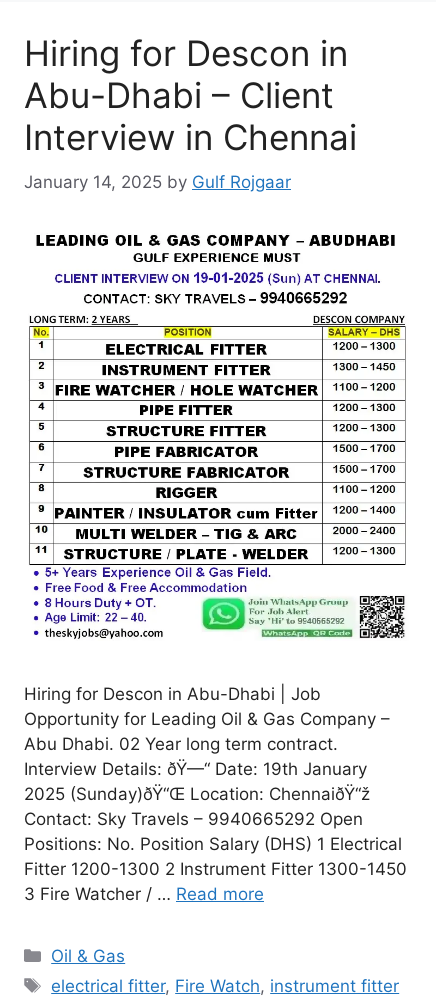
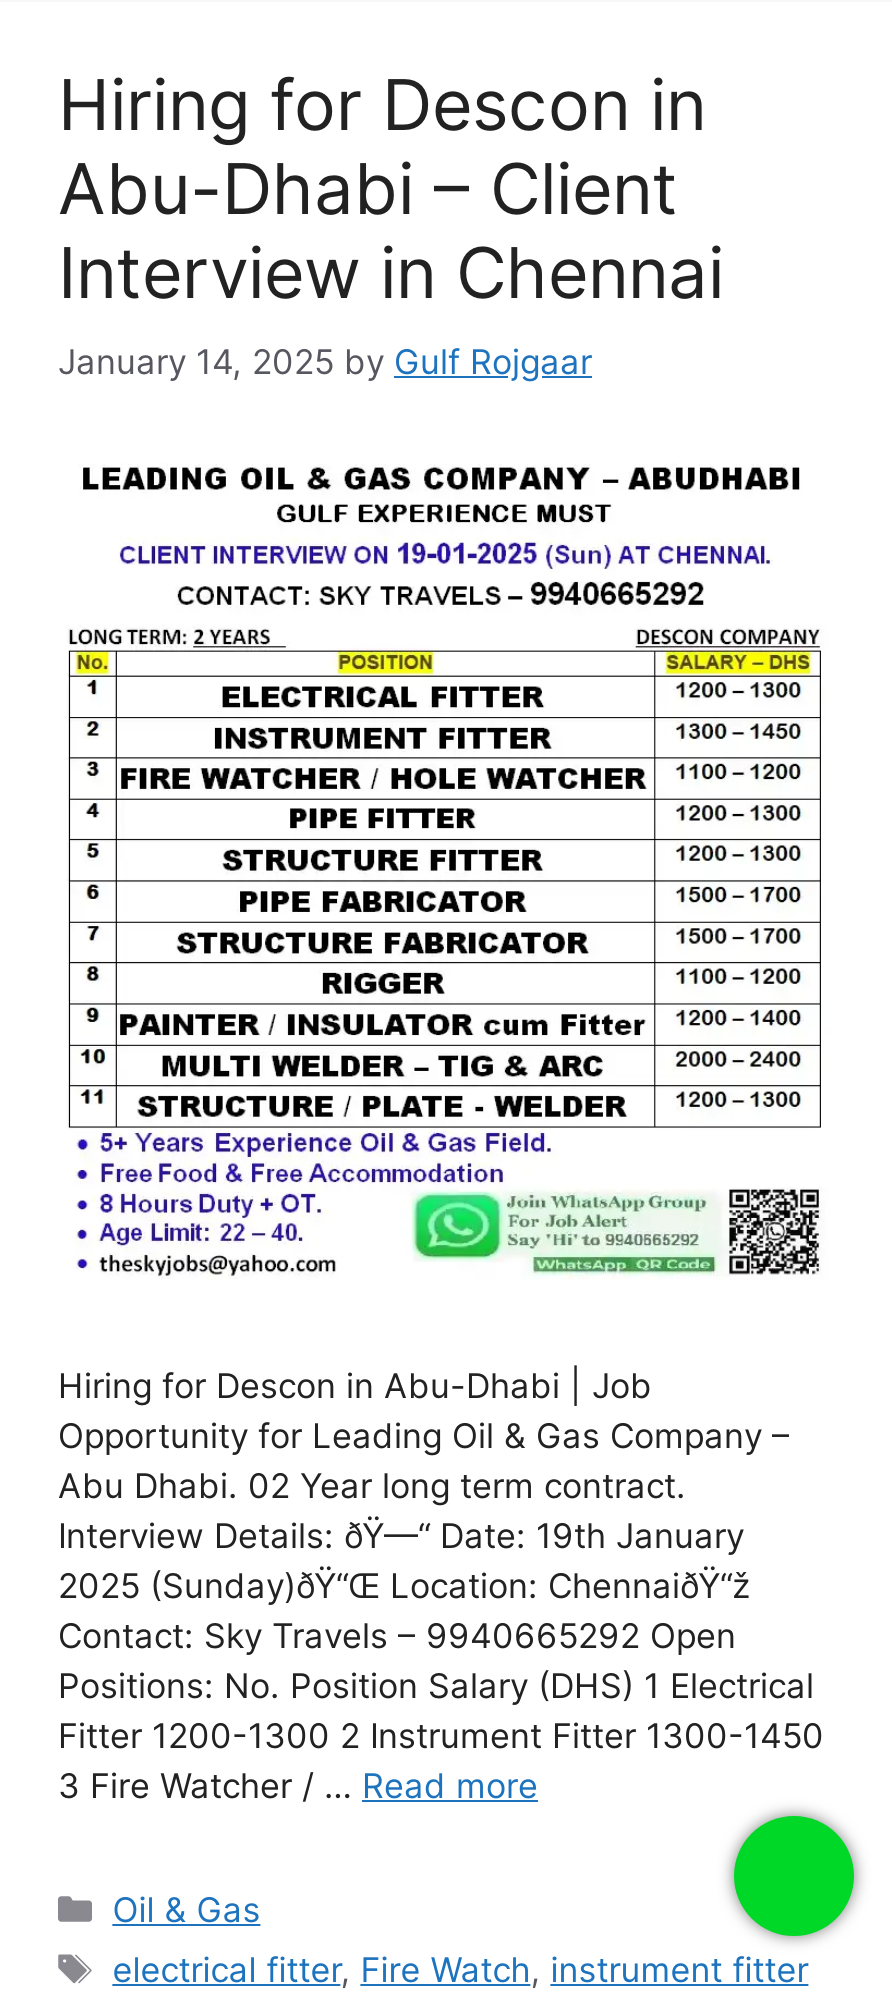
none -> [728,1810,860,1942] [image]

